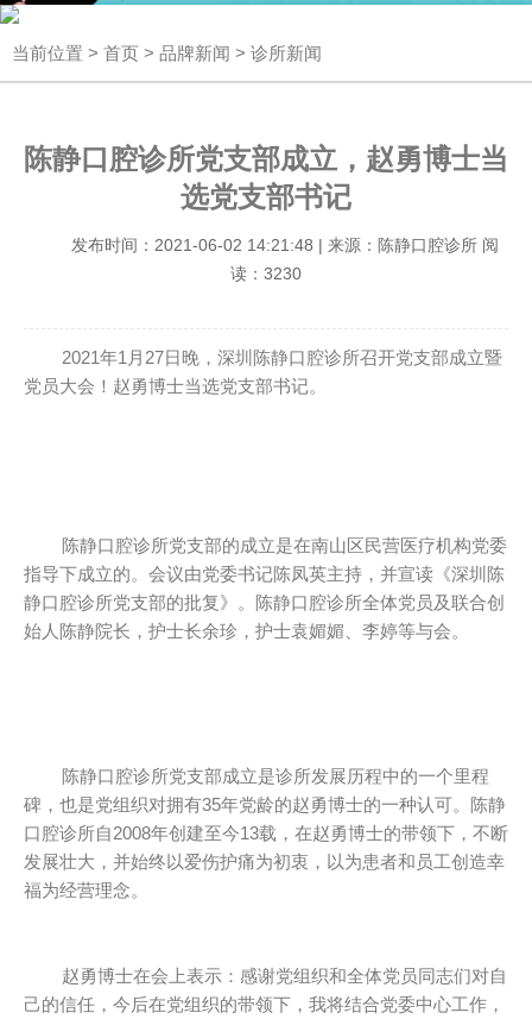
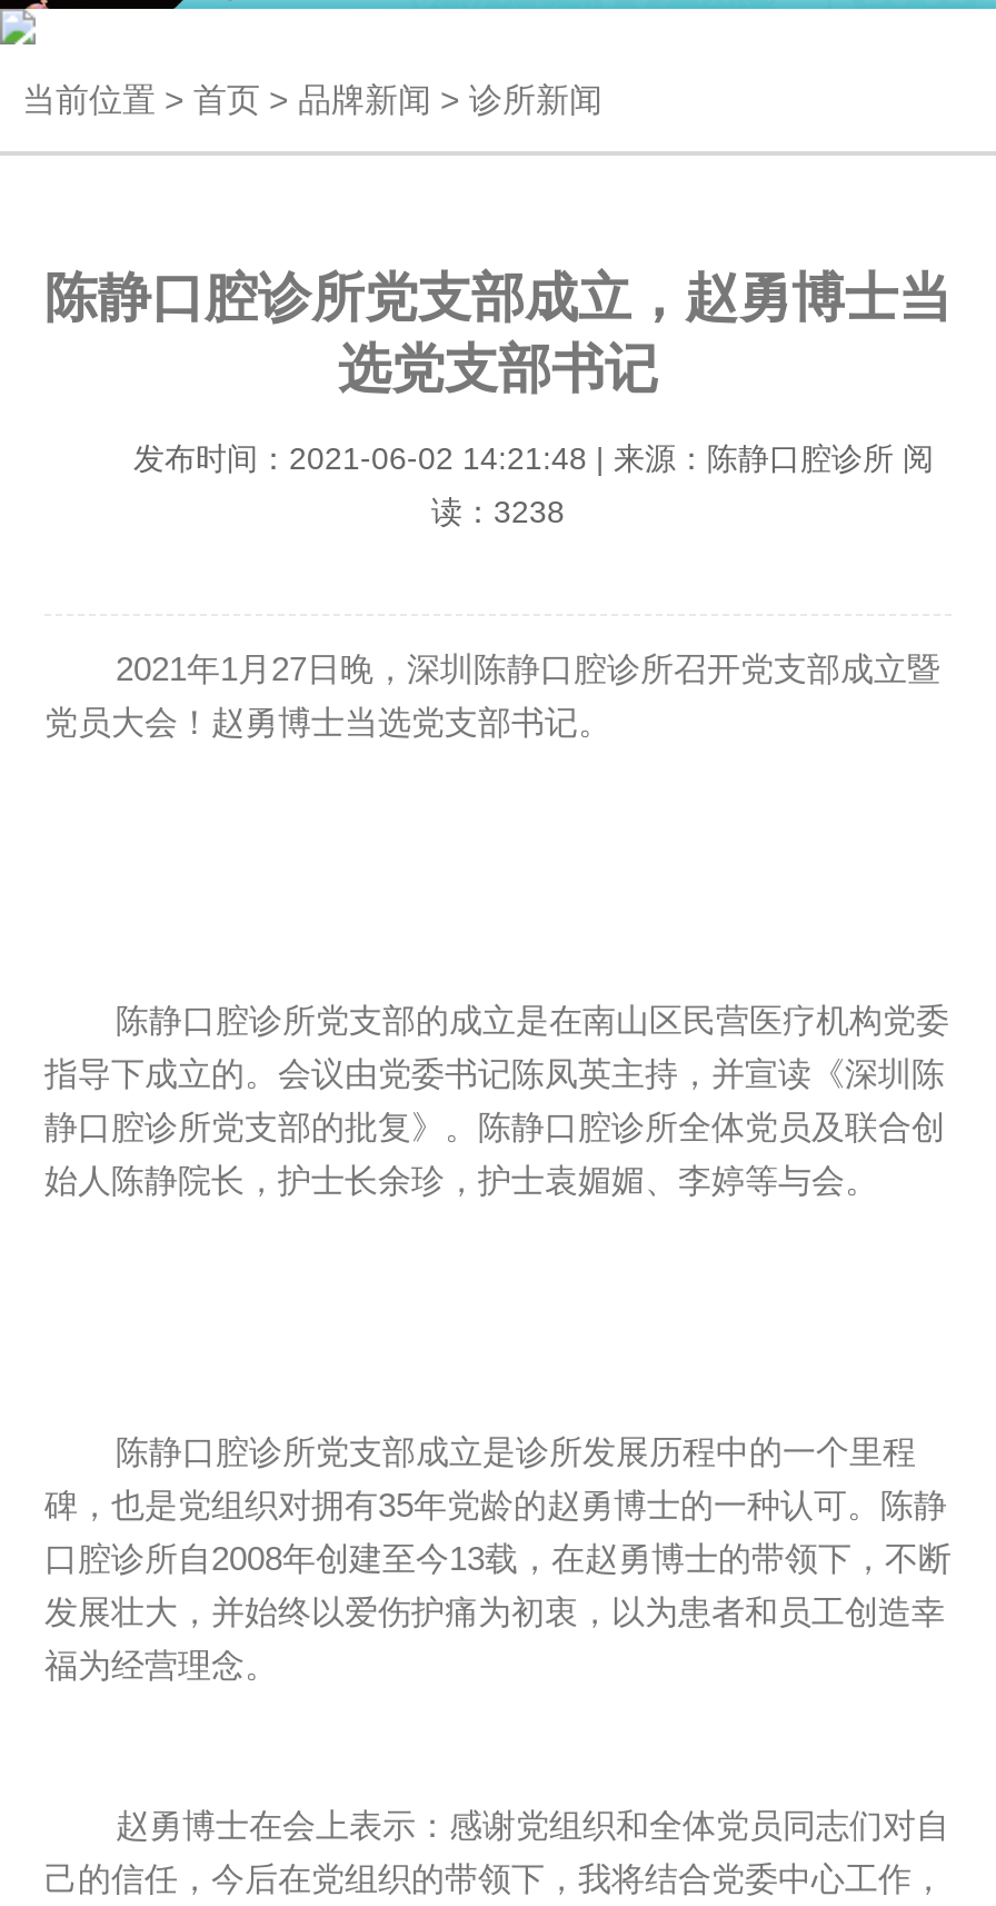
[230,263,302,282] 读：3230 -> [431,493,565,528] 读：3238

